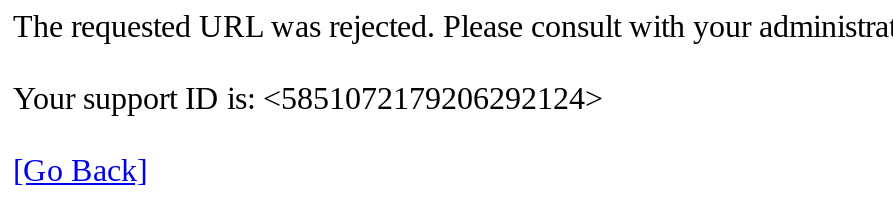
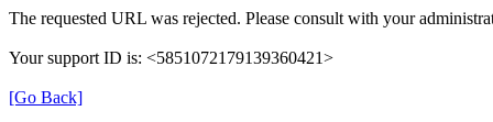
[13,81,603,115] Your support ID is: <5851072179206292124> -> [9,48,333,67] Your support ID is: <5851072179139360421>

